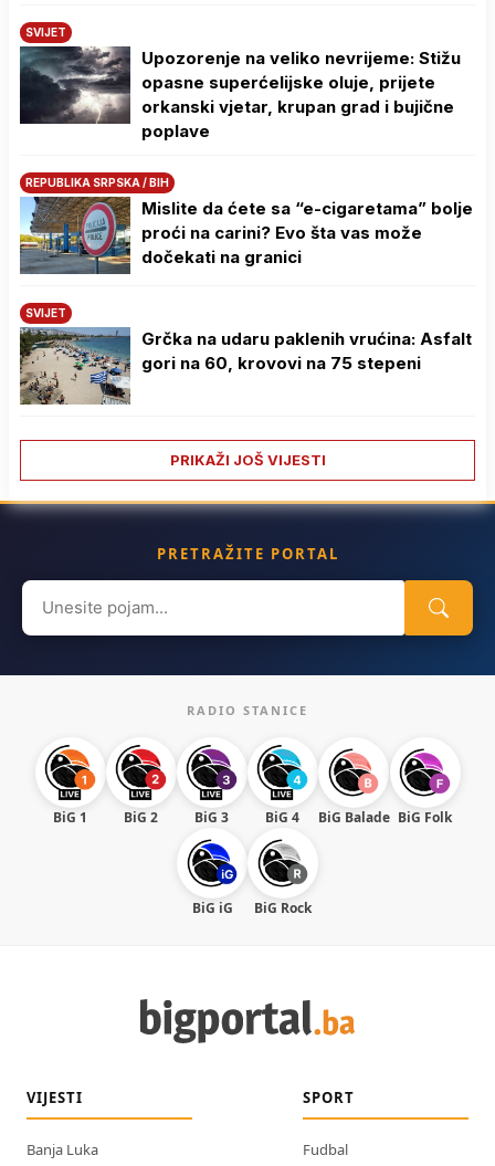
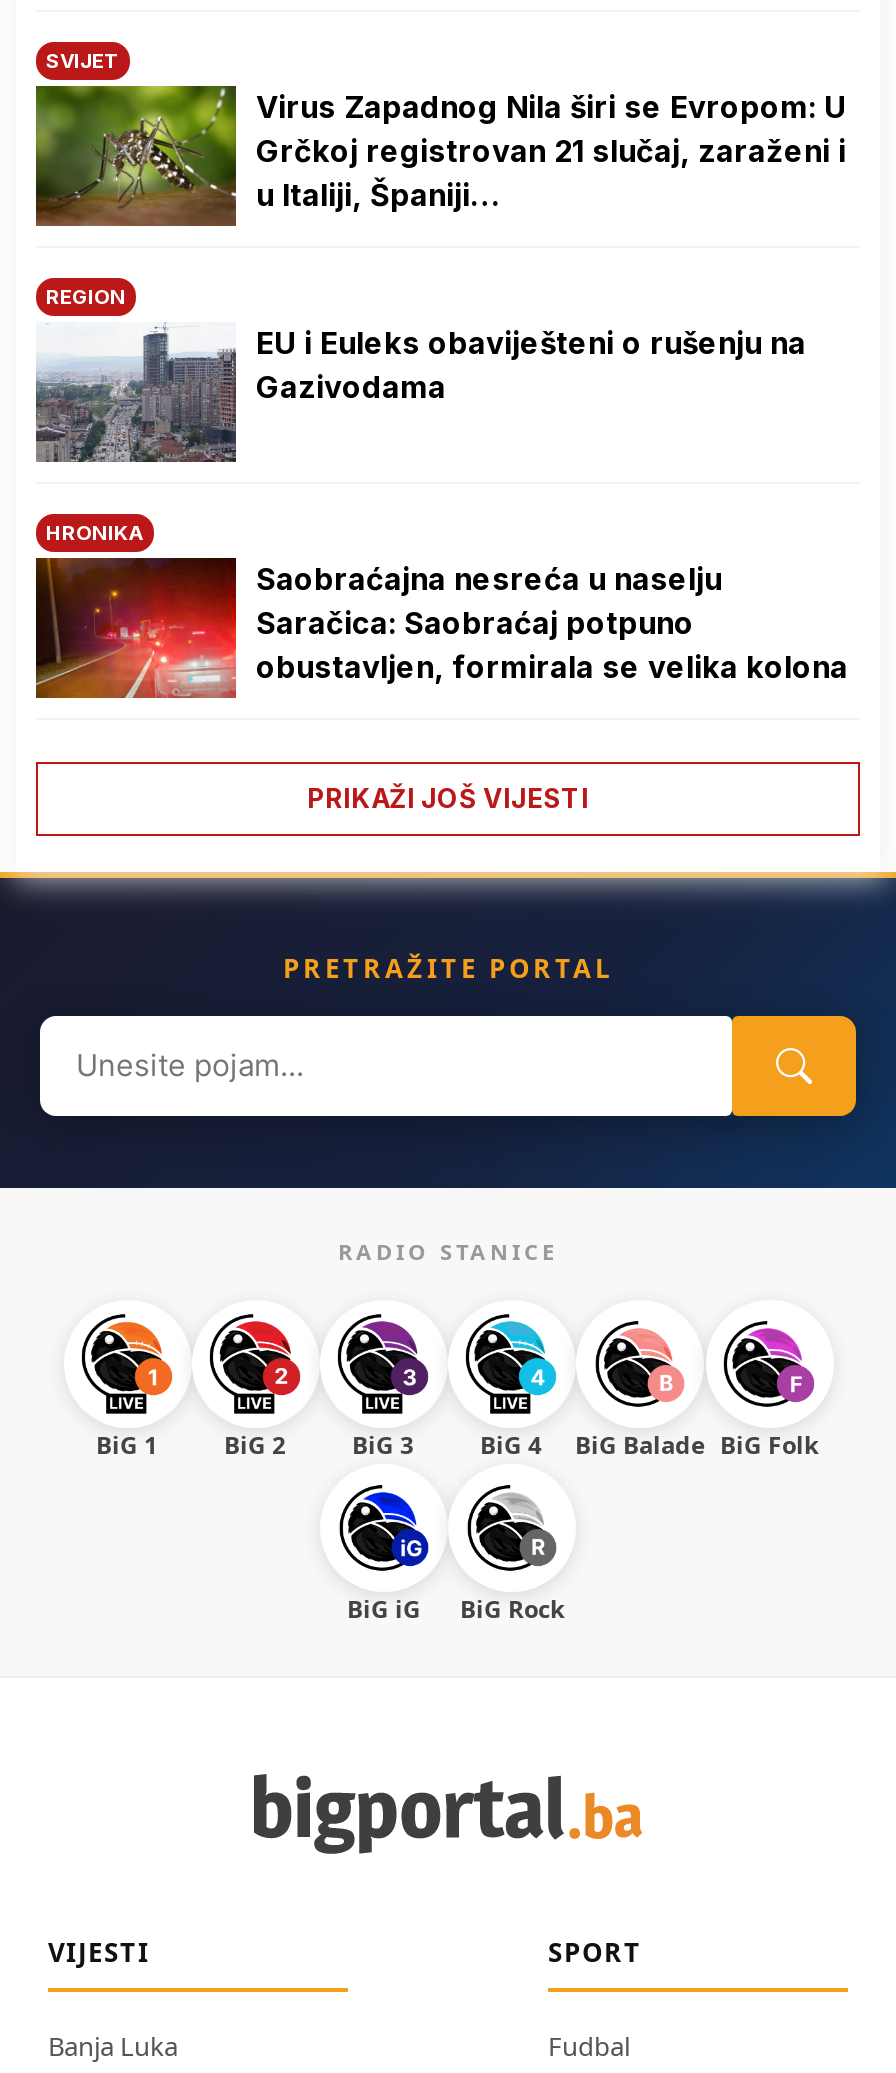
[19,42,461,142] [image] | Upozorenje na veliko nevrijeme: Stižu | opasne superćelijske oluje, prijete | orkanski vjetar, krupan grad i bujične | poplave -> [34,79,846,227] [image] | Virus Zapadnog Nila širi se Evropom: U | Grčkoj registrovan 21 slučaj, zaraženi i | u Italiji, Španiji…
[20,176,473,275] [image] | REPUBLIKA SRPSKA / BIH | Mislite da ćete sa “e-cigaretama” bolje | proći na carini? Evo šta vas može | dočekati na granici -> [34,284,806,463] [image] | REGION | EU i Euleks obaviješteni o rušenju na | Gazivodama
[19,306,472,406] [image] | SVIJET | Grčka na udaru paklenih vrućina: Asfalt | gori na 60, krovovi na 75 stepeni -> [36,520,848,701] [image] | HRONIKA | Saobraćajna nesreća u naselju | Saračica: Saobraćaj potpuno | obustavljen, formirala se velika kolona

